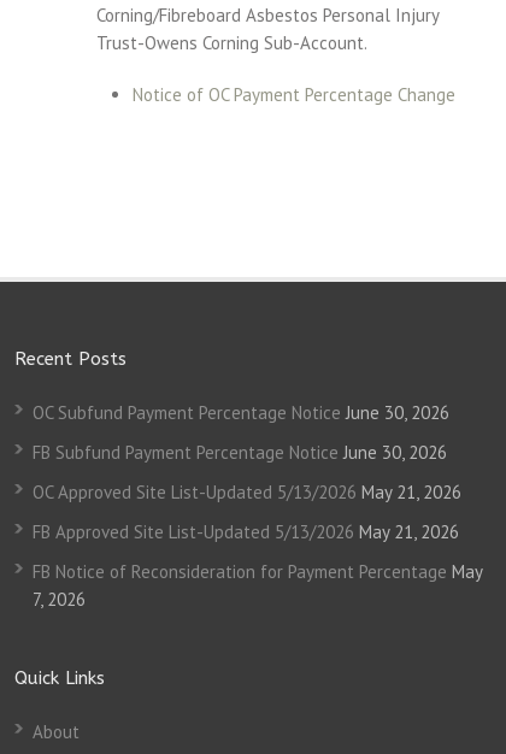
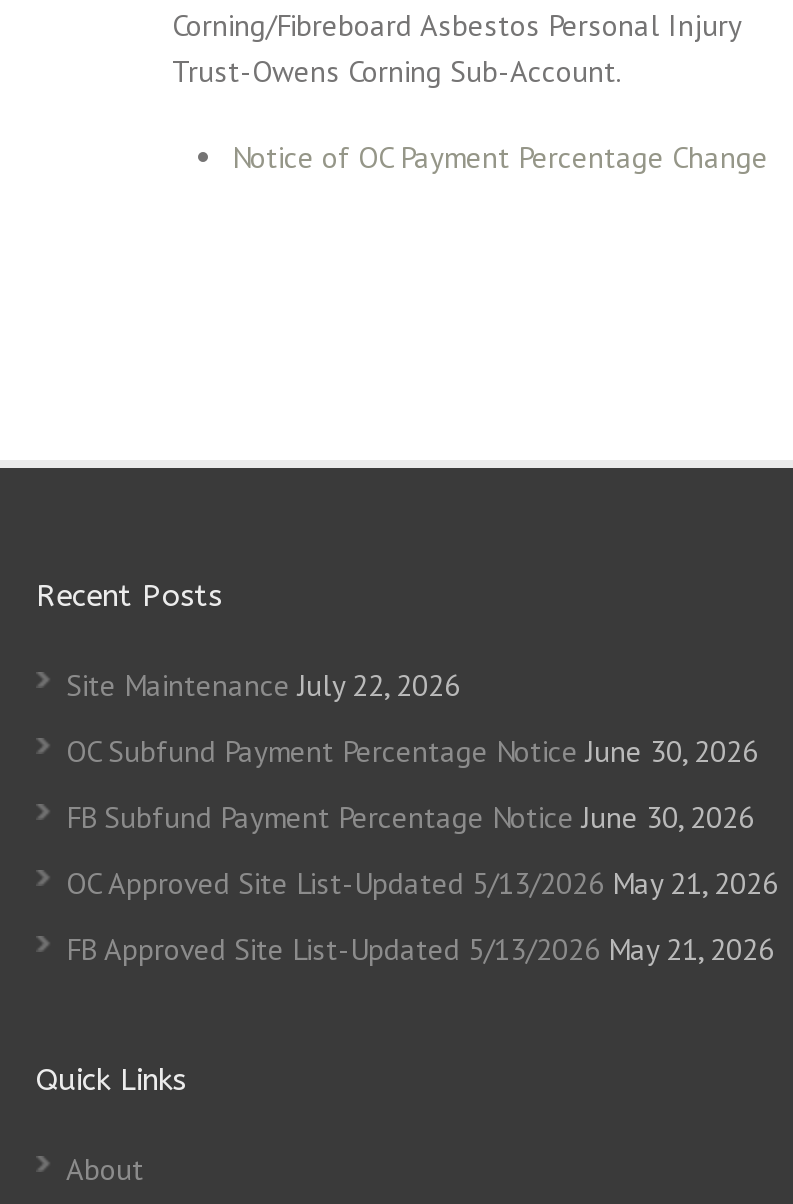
none -> [66,666,460,704] Site Maintenance July 22, 2026
moved [33,401,461,543] -> [66,732,778,968]: OC Subfund Payment Percentage Notice June 30, 2026 | FB Subfund Payment Percentage Notice June 30, 2026 | OC Approved Site List-Updated 5/13/2026 May 21, 2026 | FB Approved Site List-Updated 5/13/2026 May 21, 2026
[33,560,482,610] FB Notice of Reconsideration for Payment Percentage May | 7, 2026 -> none

